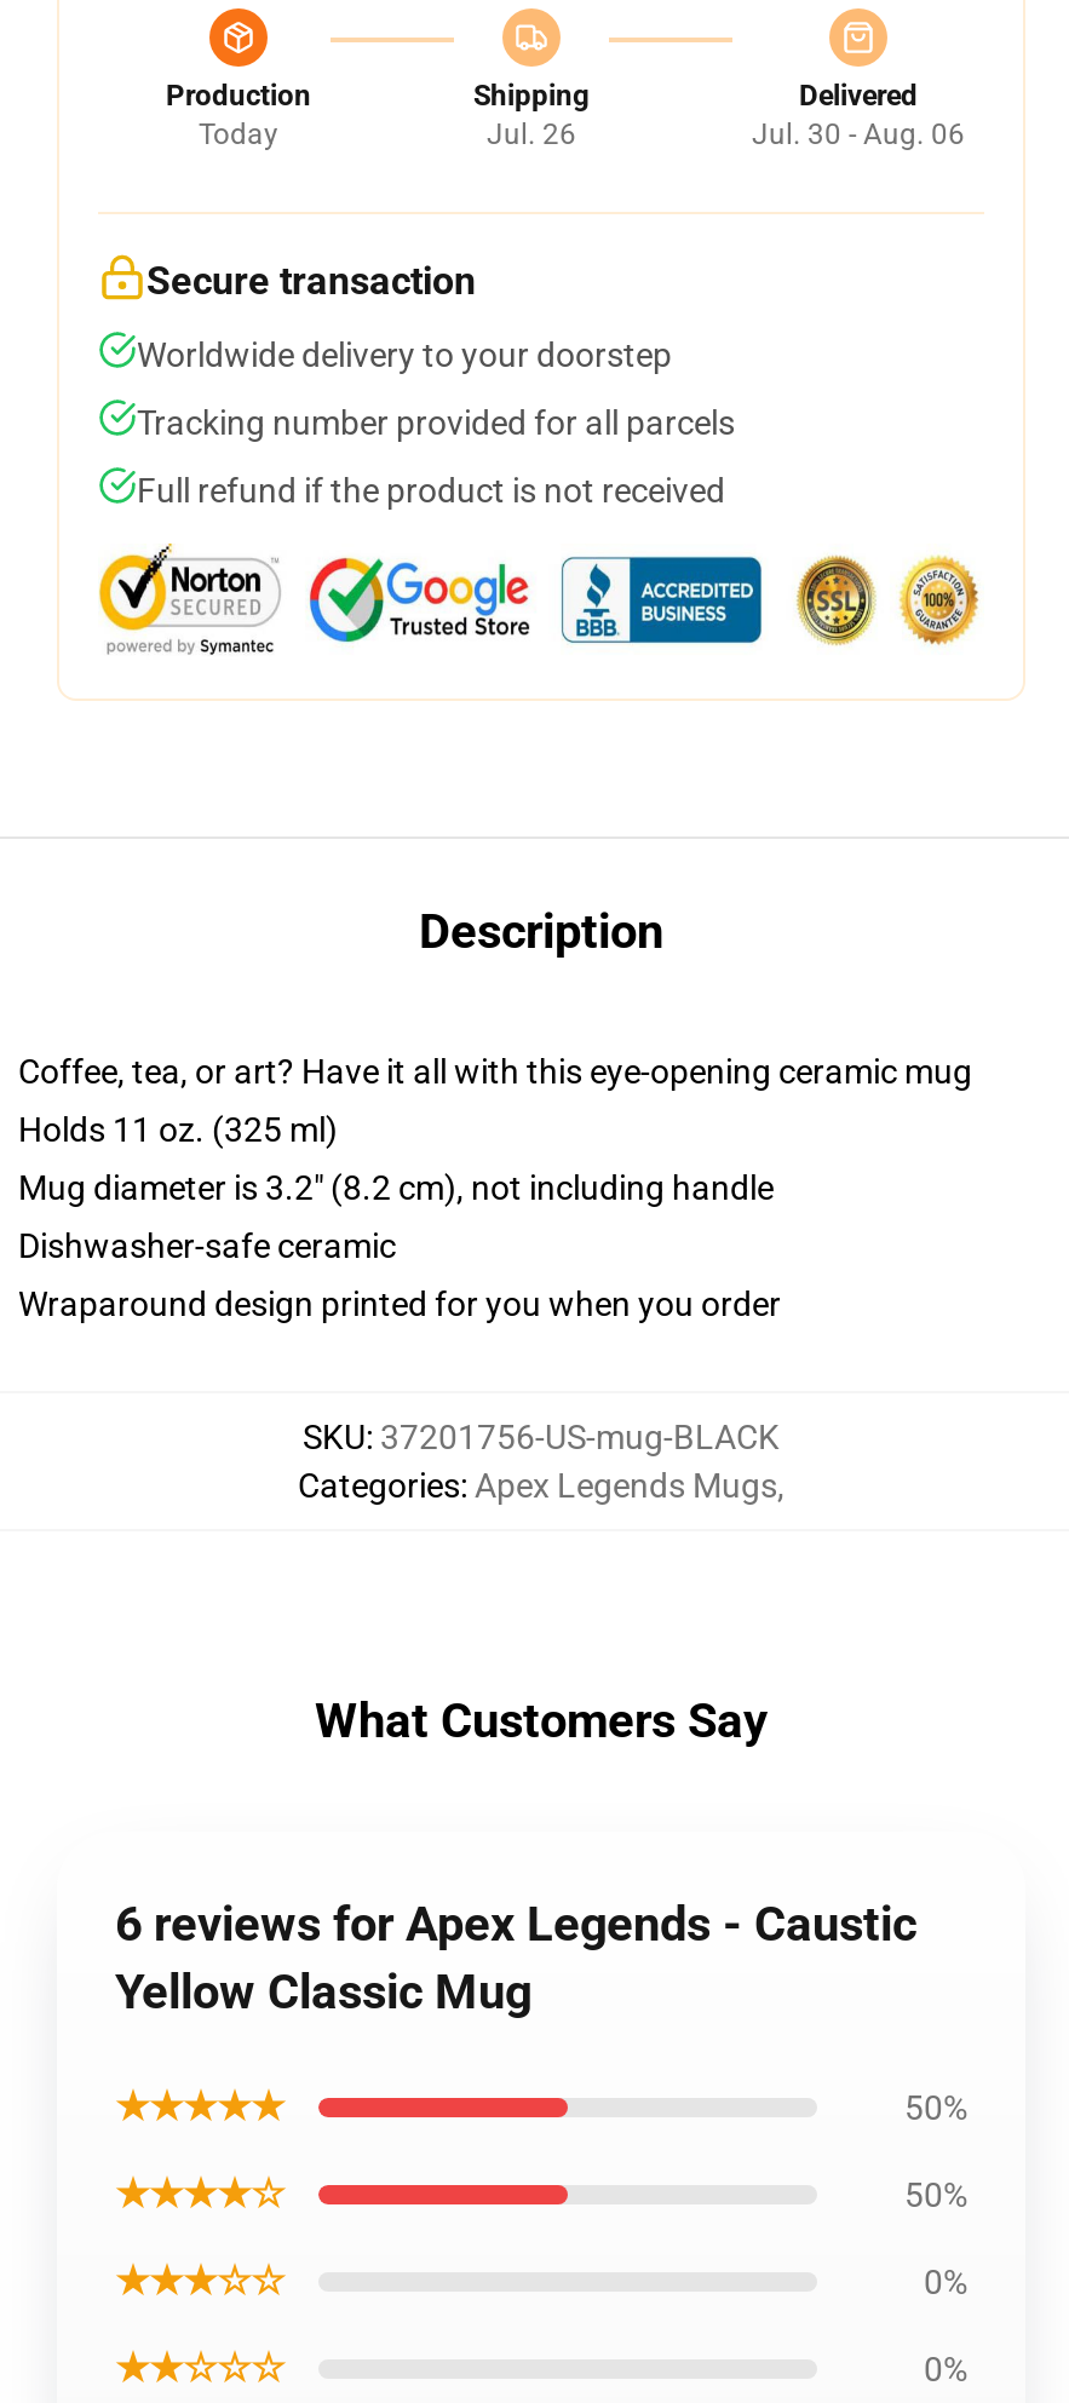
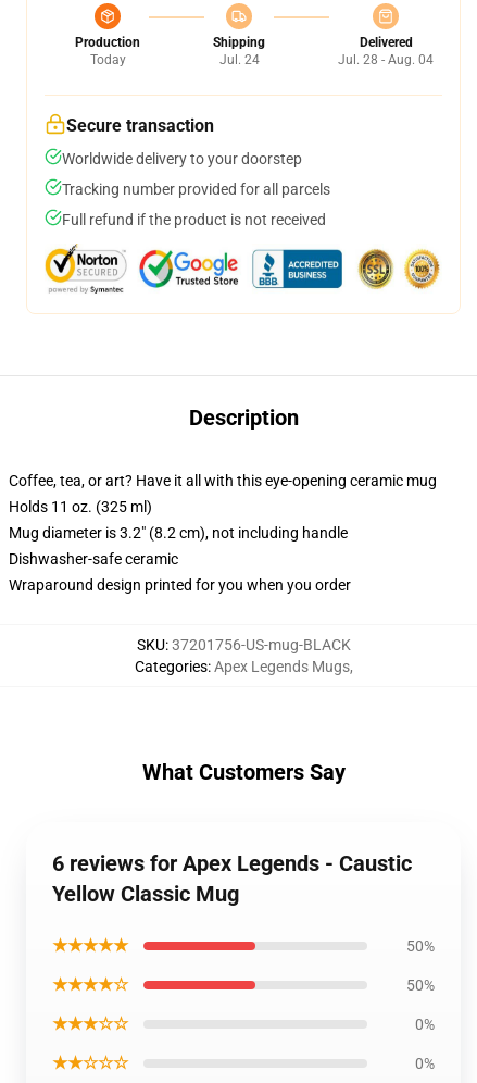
[487,117,576,151] Jul. 26 -> [219,52,259,67] Jul. 24
[752,117,965,151] Jul. 30 - Aug. 06 -> [338,52,434,67] Jul. 28 - Aug. 04

